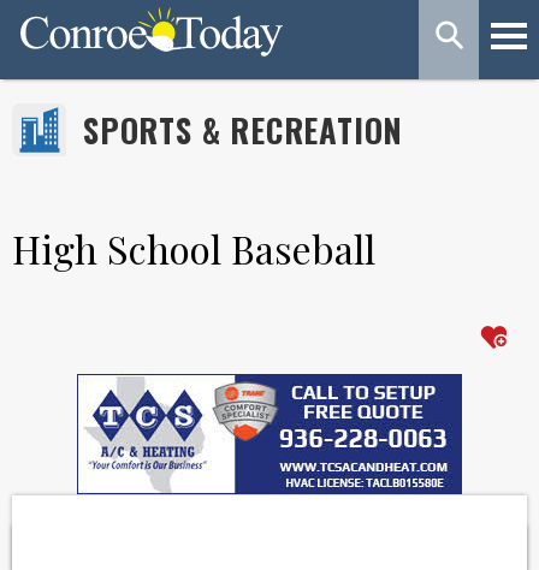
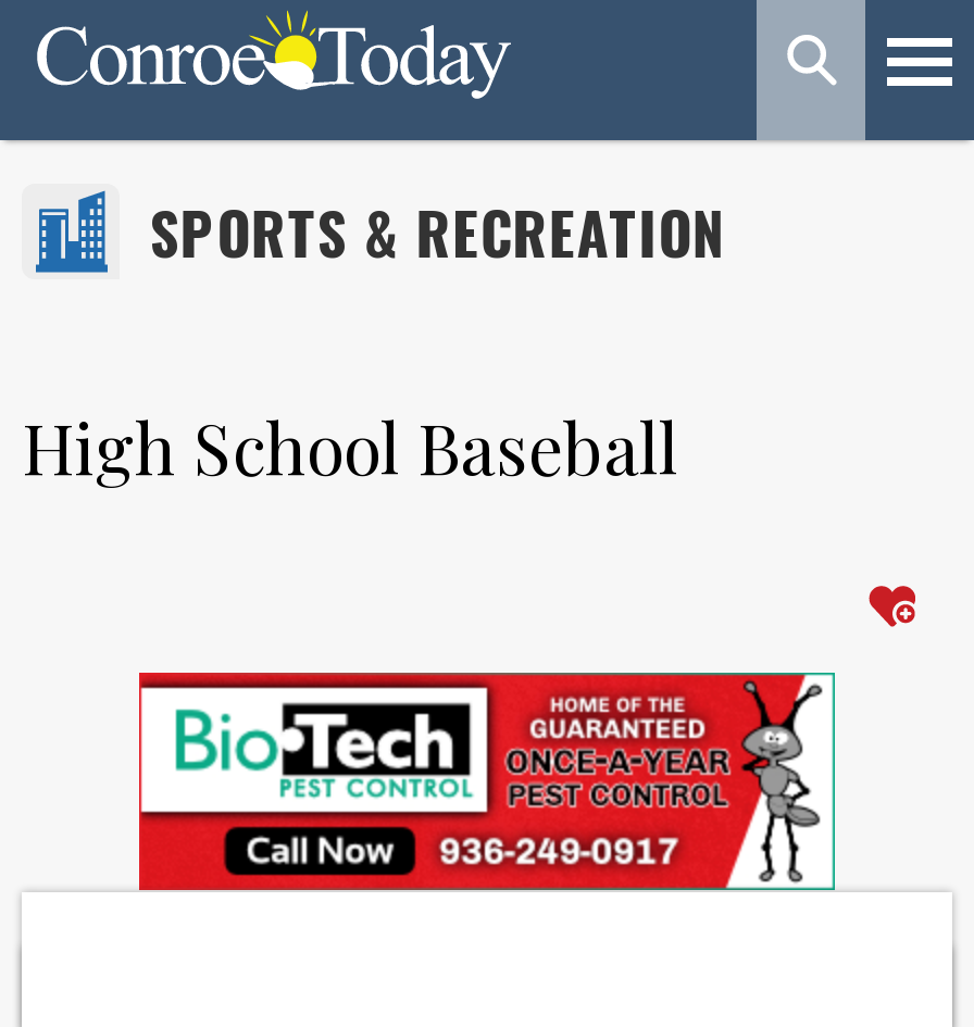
[76,373,463,495] [image] -> [137,671,837,892] [image]

